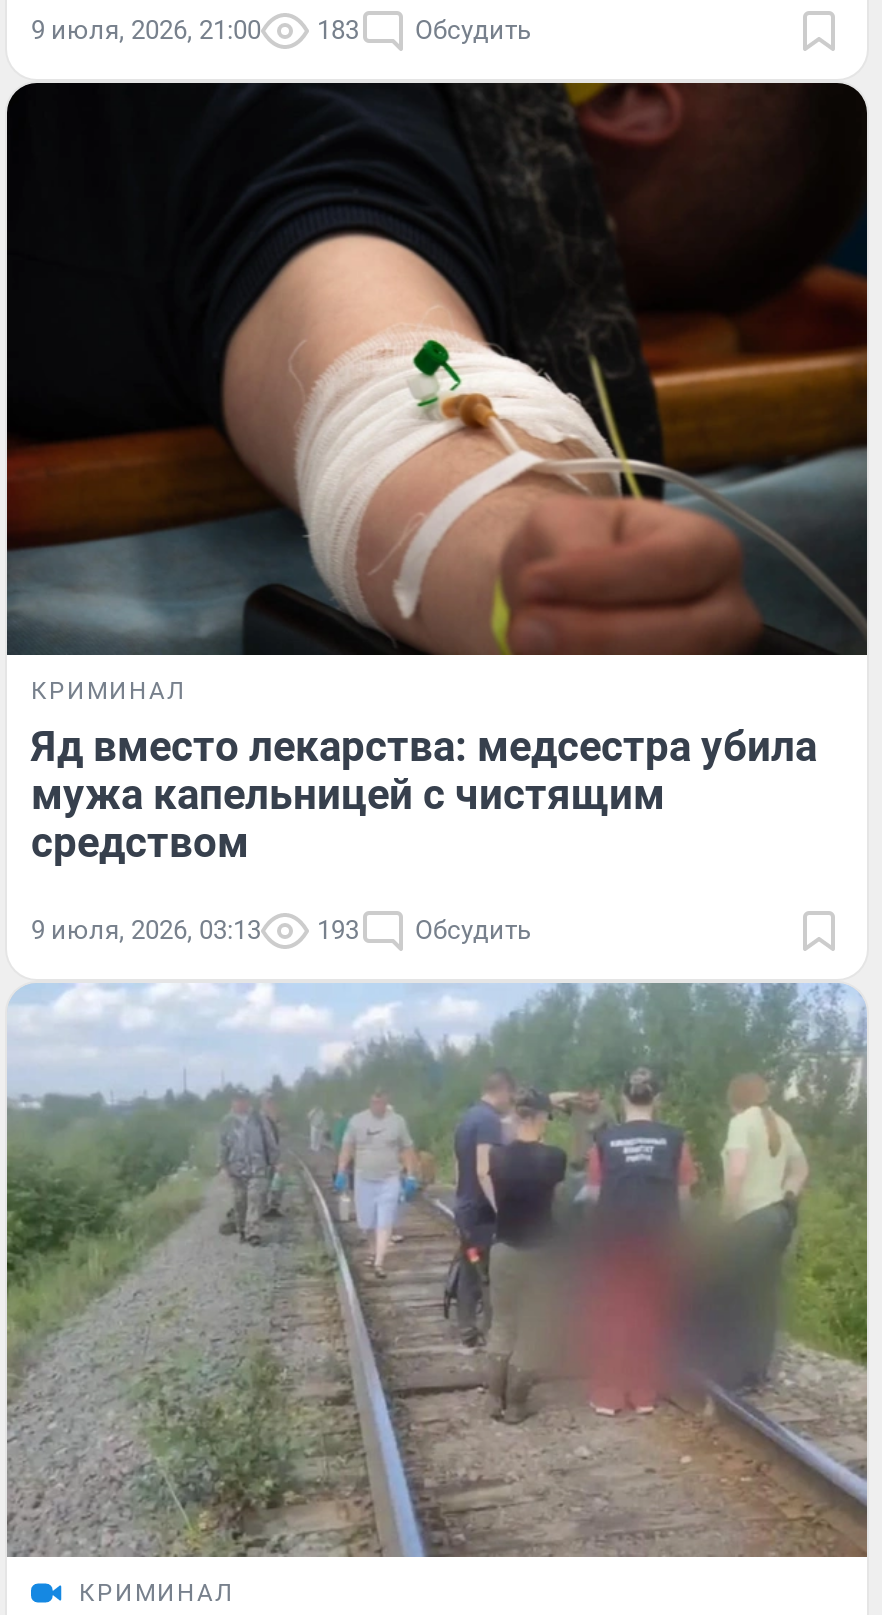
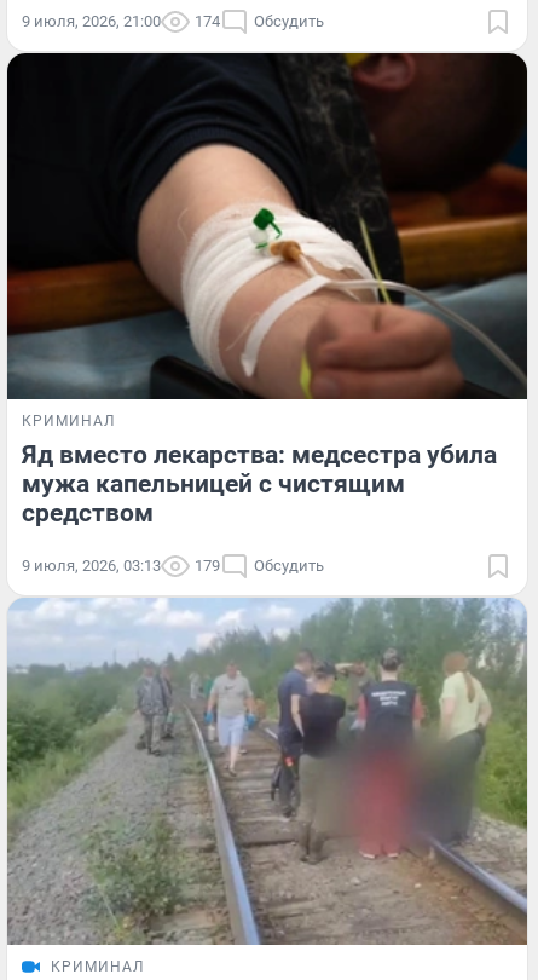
[31,14,531,44] 9 июля, 2026, 21:00 183 Обсудить -> [22,12,324,30] 9 июля, 2026, 21:00 174 Обсудить
[31,916,531,946] 9 июля, 2026, 03:13 193 Обсудить -> [22,557,324,575] 9 июля, 2026, 03:13 179 Обсудить

